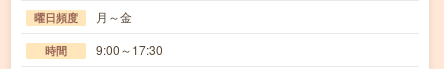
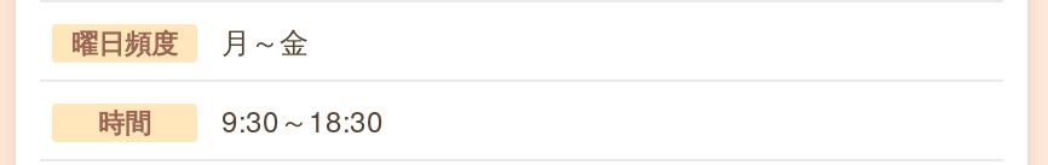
[45,41,163,58] 時間 9:00～17:30 -> [98,99,384,140] 時間 9:30～18:30

